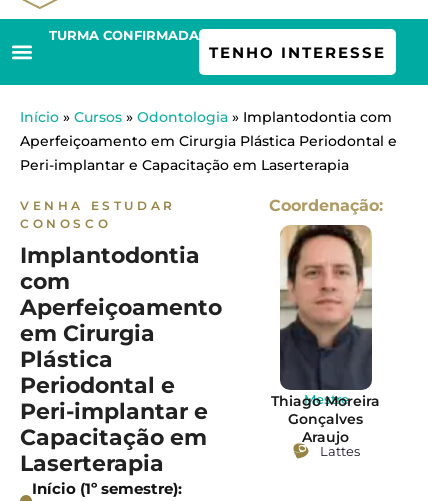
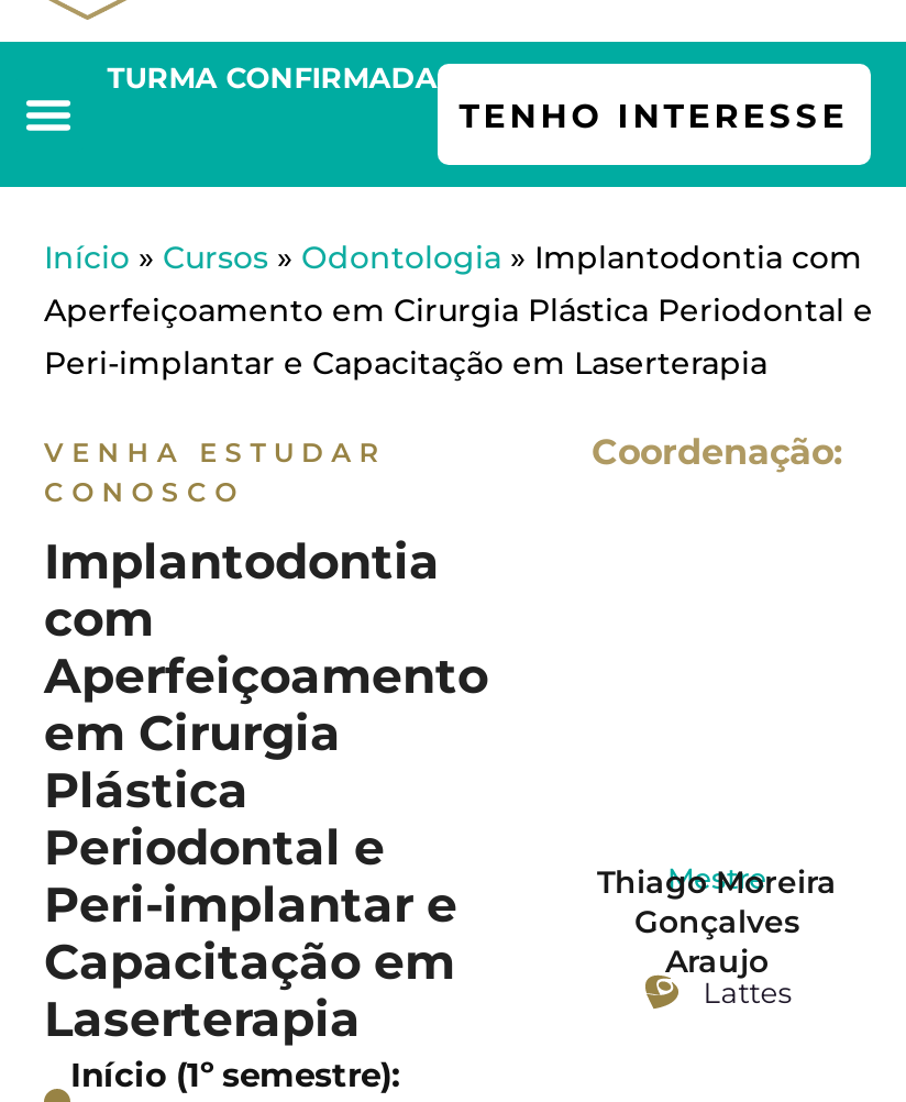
[279,224,373,390] [image] -> none

